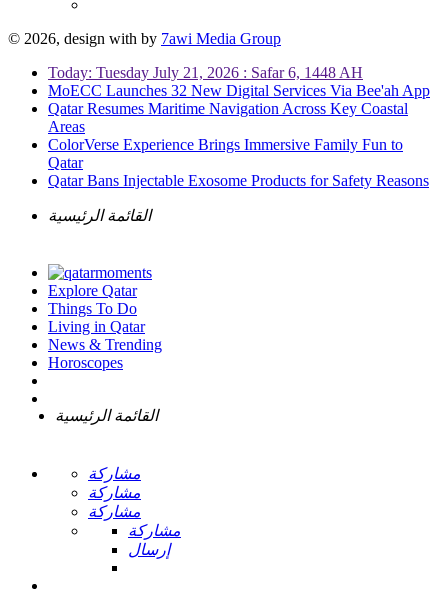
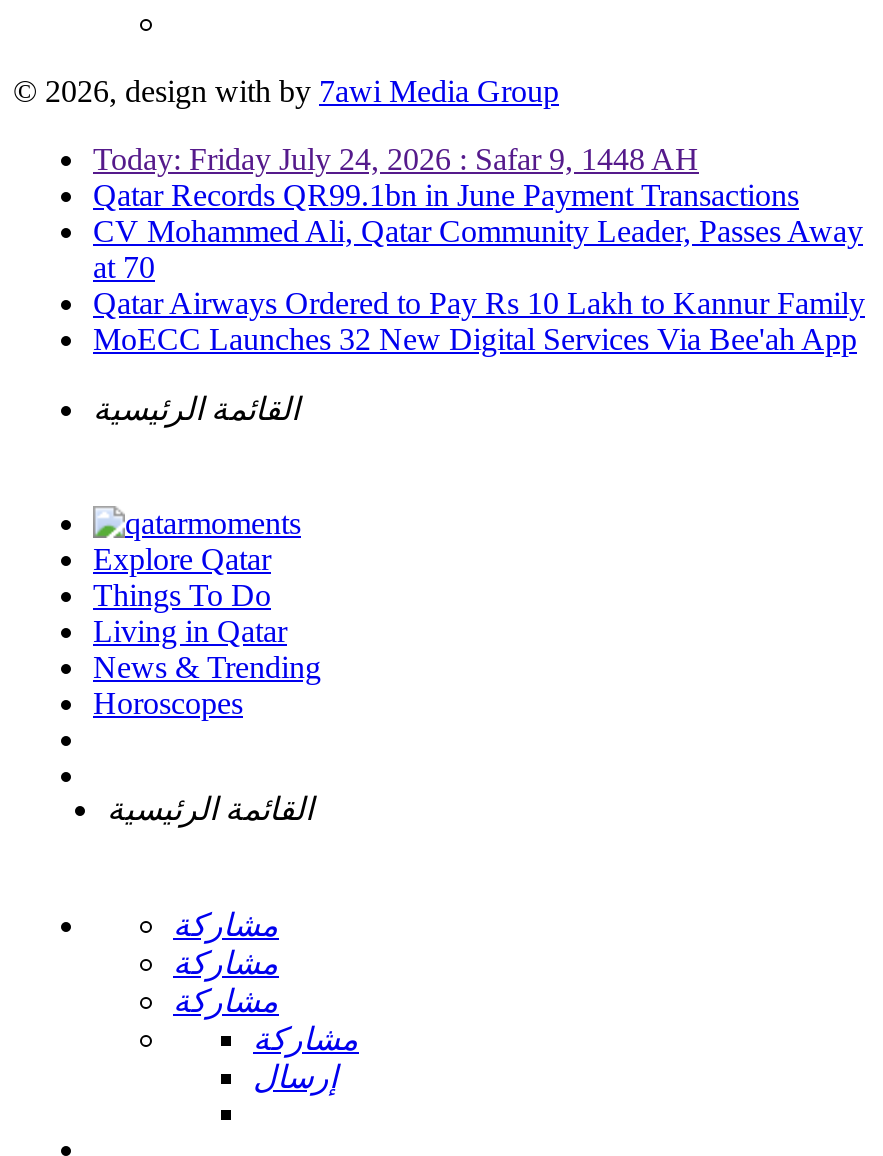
[48,64,363,81] Today: Tuesday July 21, 2026 : Safar 6, 1448 AH -> [93,142,865,320] Today: Friday July 24, 2026 : Safar 9, 1448 AH | Qatar Records QR99.1bn in June Payment Transactions | CV Mohammed Ali, Qatar Community Leader, Passes Away | at 70 | Qatar Airways Ordered to Pay Rs 10 Lakh to Kannur Family
moved [48,82,430,99] -> [93,322,857,356]: MoECC Launches 32 New Digital Services Via Bee'ah App
[48,100,429,189] Qatar Resumes Maritime Navigation Across Key Coastal | Areas | ColorVerse Experience Brings Immersive Family Fun to | Qatar | Qatar Bans Injectable Exosome Products for Safety Reasons -> none

